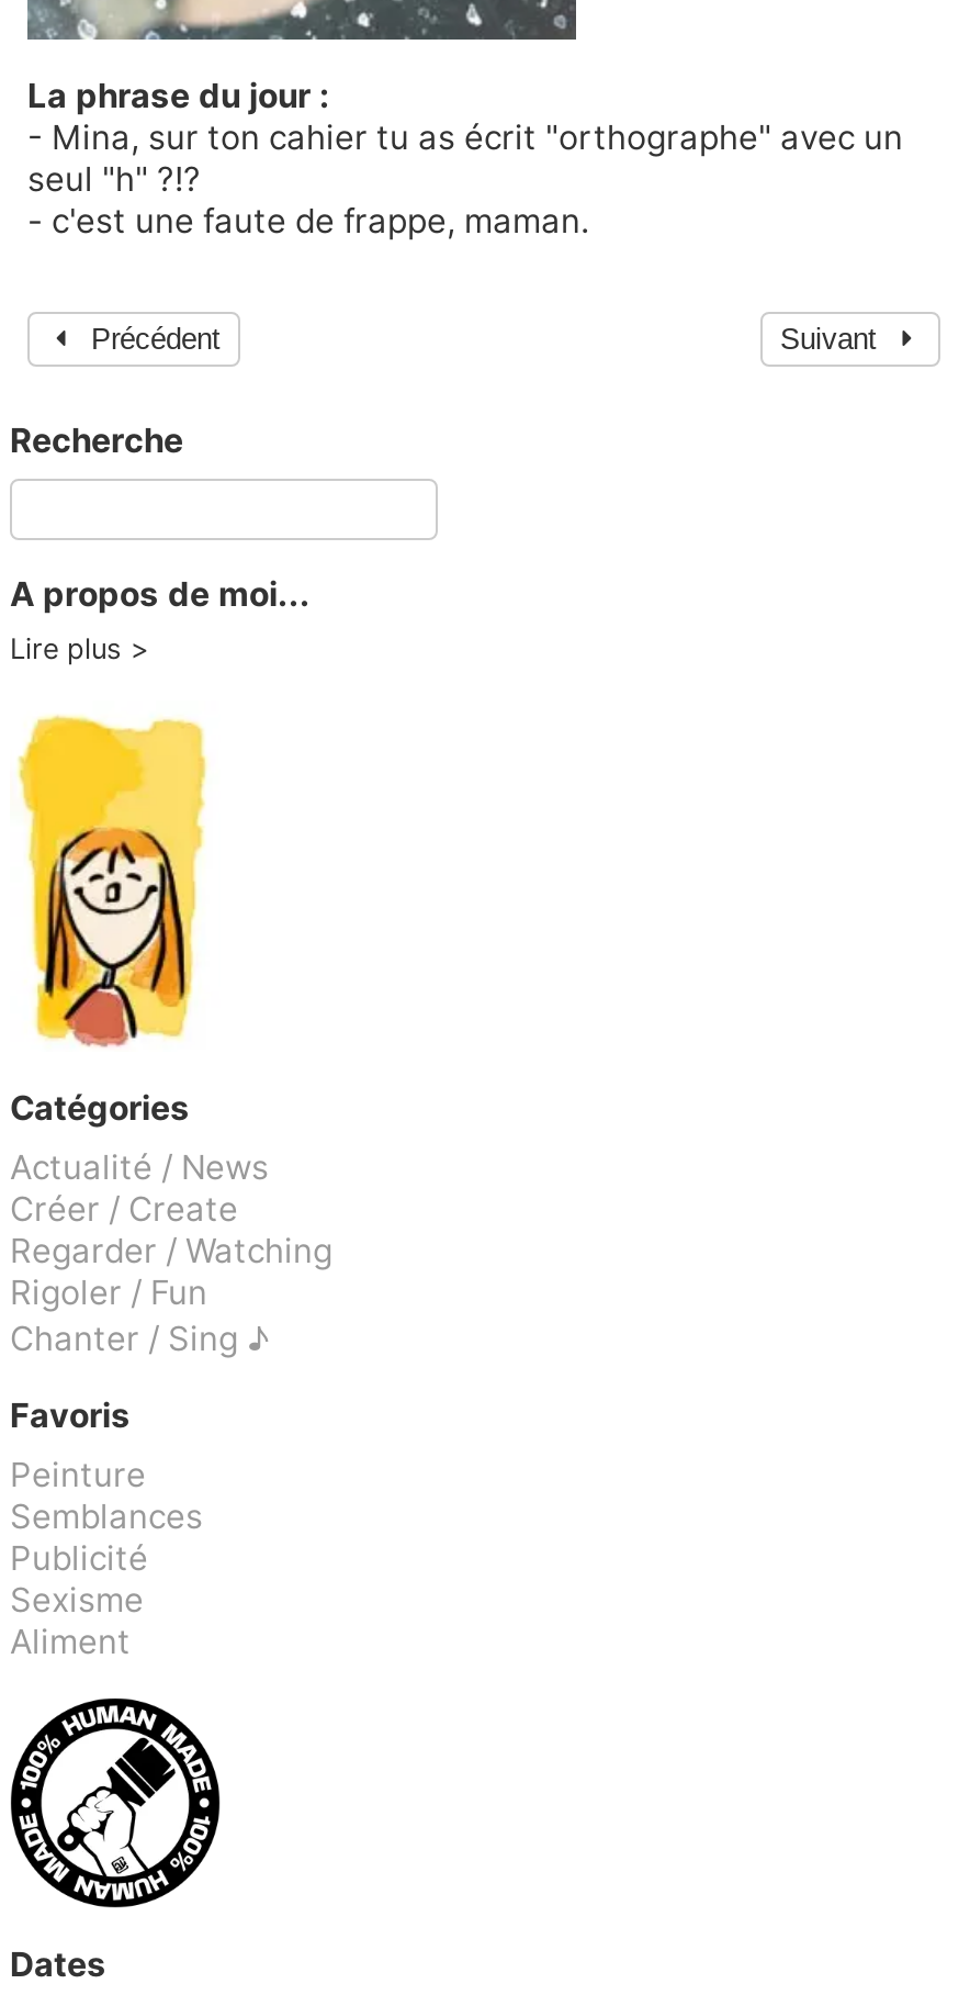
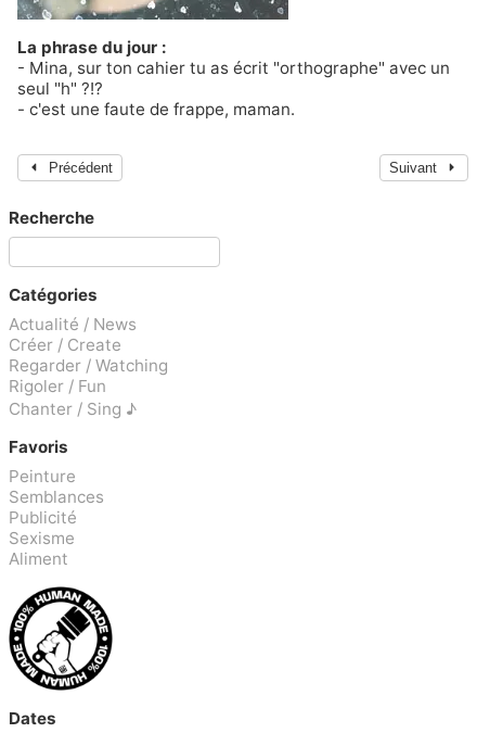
[10,574,311,666] A propos de moi... | Lire plus -> none
[16,714,207,1047] [image] -> none

